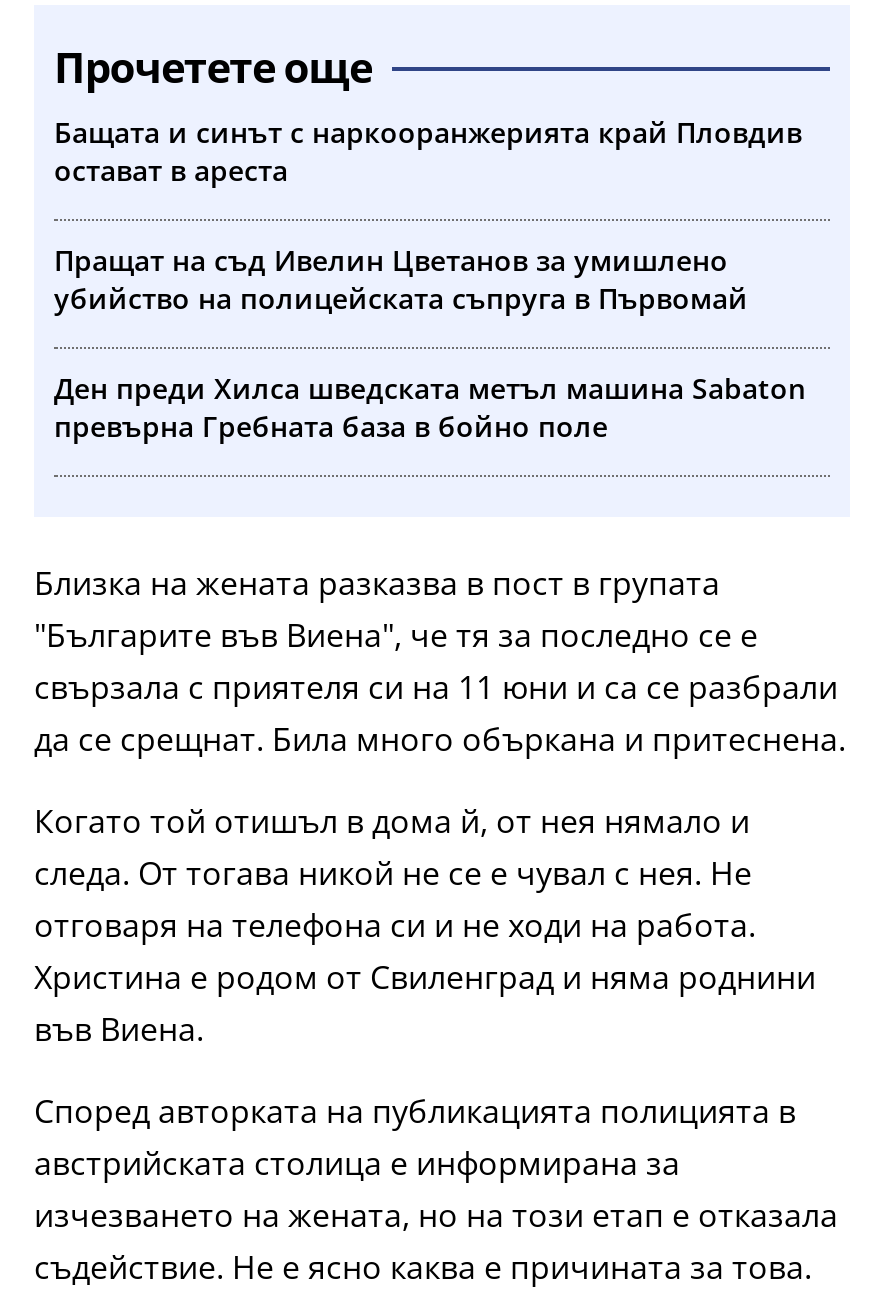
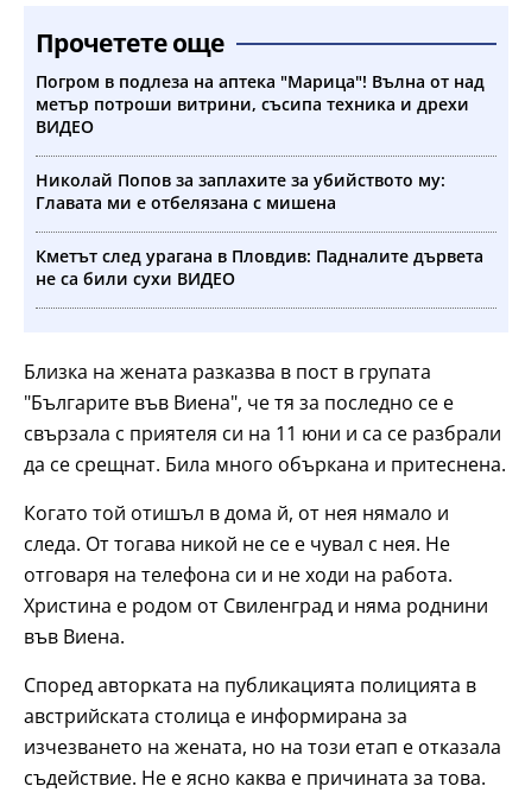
[54,114,802,190] Бащата и синът с наркооранжерията край Пловдив | остават в ареста -> [36,71,485,138] Погром в подлеза на аптека "Марица"! Вълна от над | метър потроши витрини, съсипа техника и дрехи | ВИДЕО
[54,242,748,318] Пращат на съд Ивелин Цветанов за умишлено | убийство на полицейската съпруга в Първомай -> [36,169,445,214] Николай Попов за заплахите за убийството му: | Главата ми е отбелязана с мишена
[54,370,806,446] Ден преди Хилса шведската метъл машина Sabaton | превърна Гребната база в бойно поле -> [36,245,483,290] Кметът след урагана в Пловдив: Падналите дървета | не са били сухи ВИДЕО

